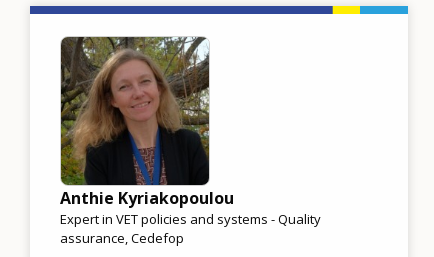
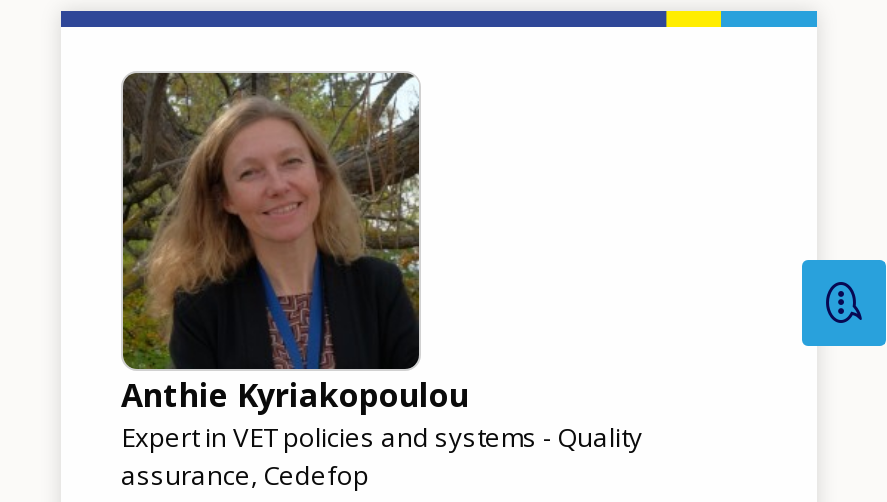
none -> [799,257,881,349] [image]

